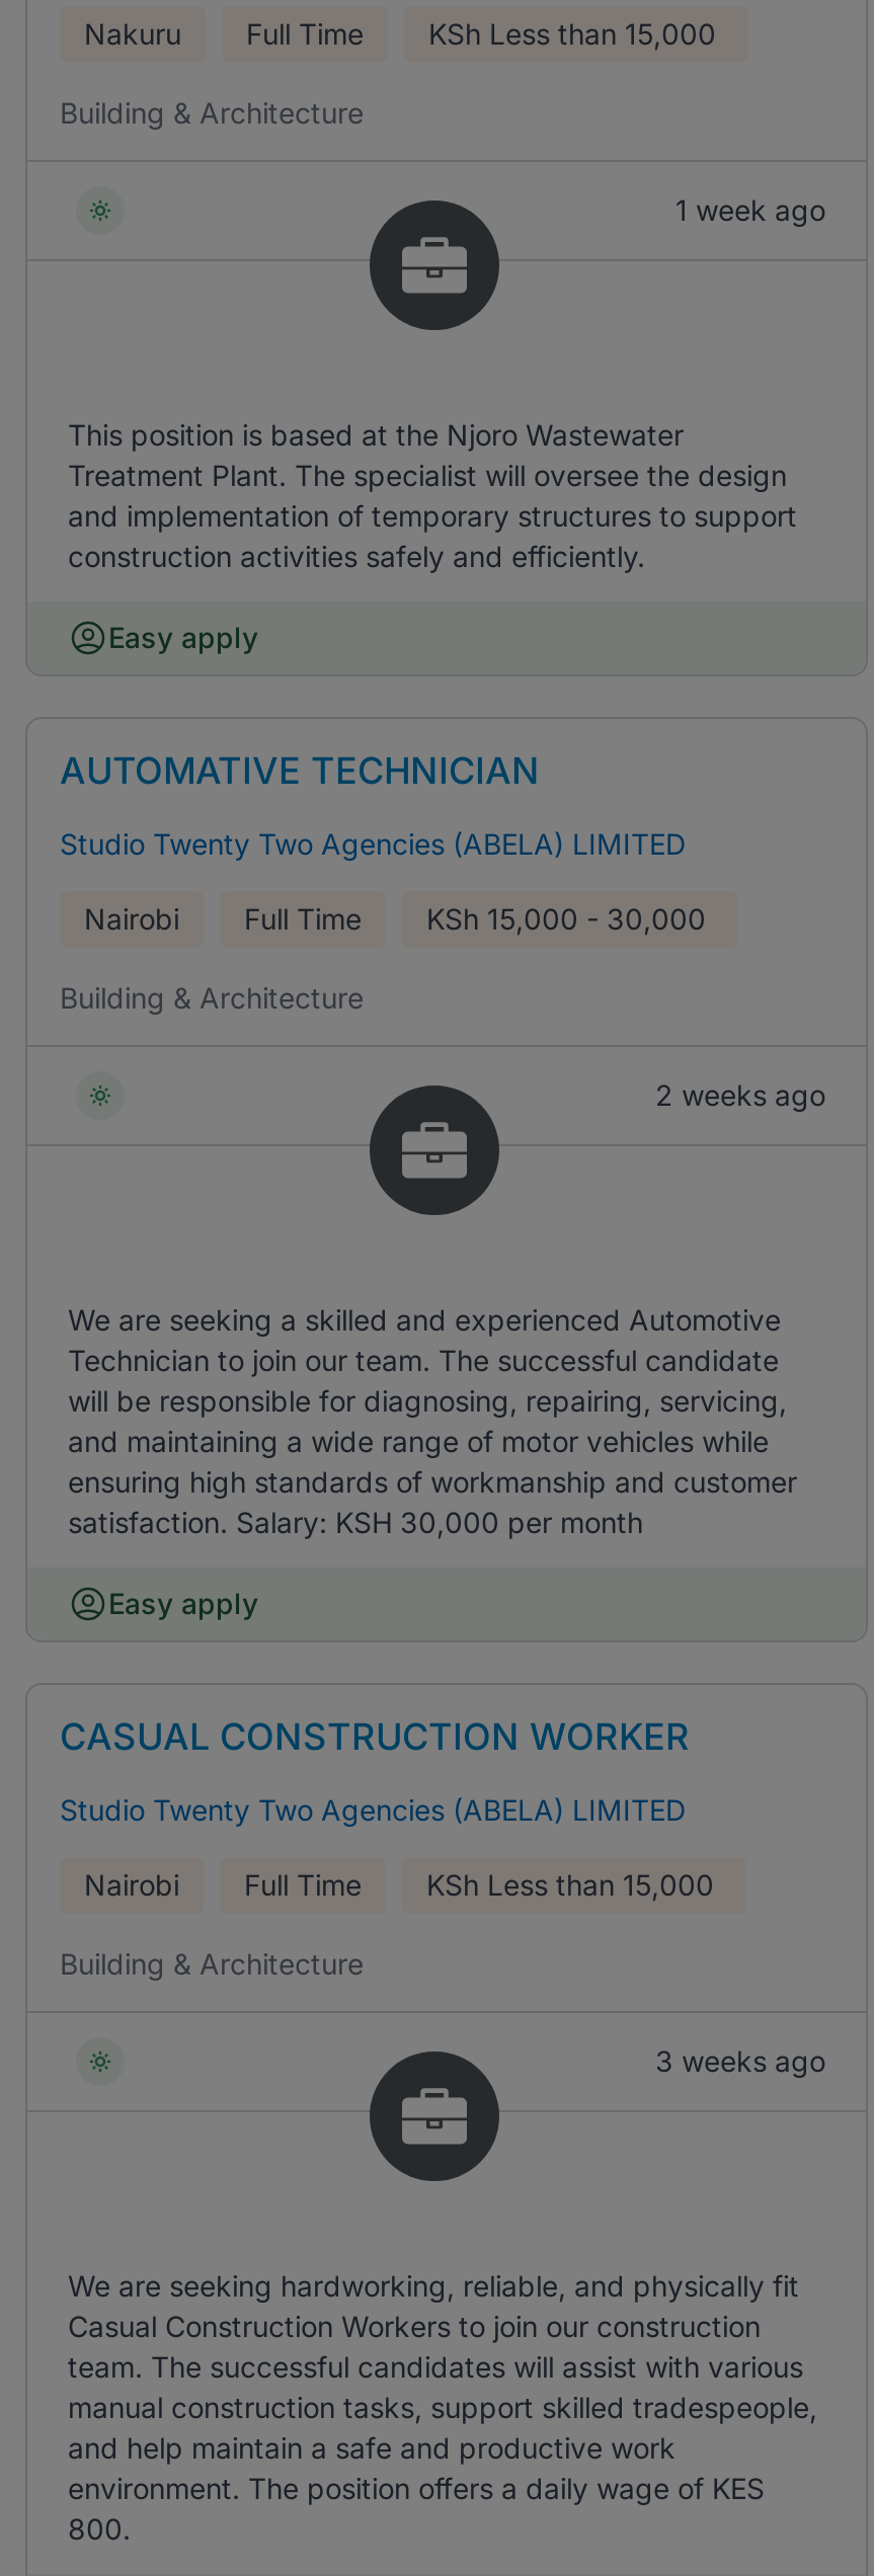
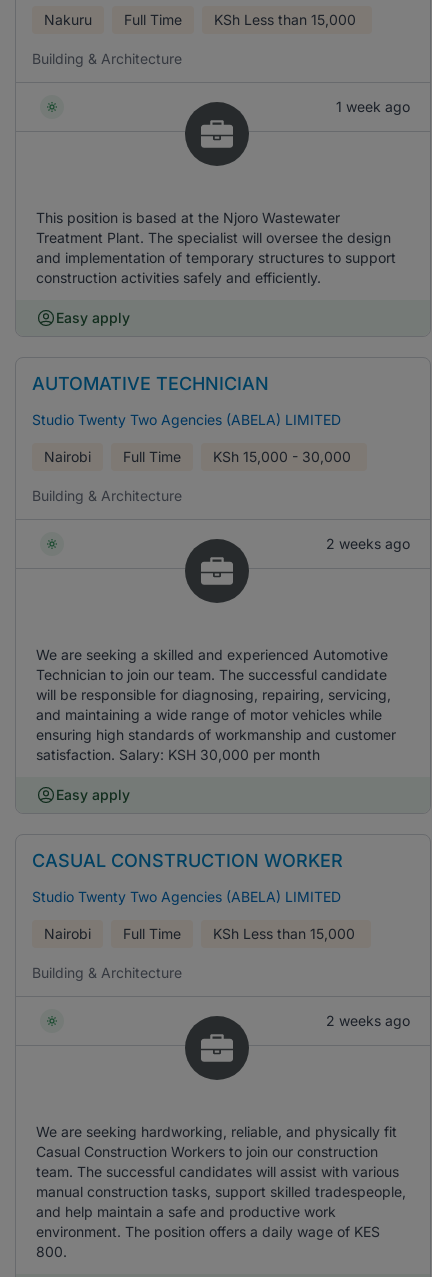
[655,2043,825,2078] 3 weeks ago -> [326,1012,410,1029] 2 weeks ago

